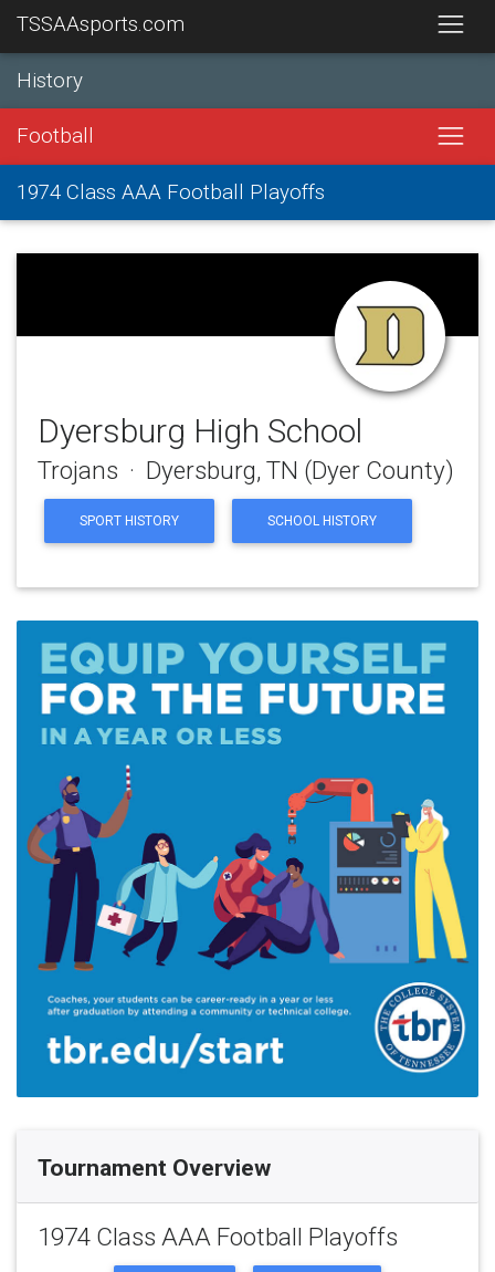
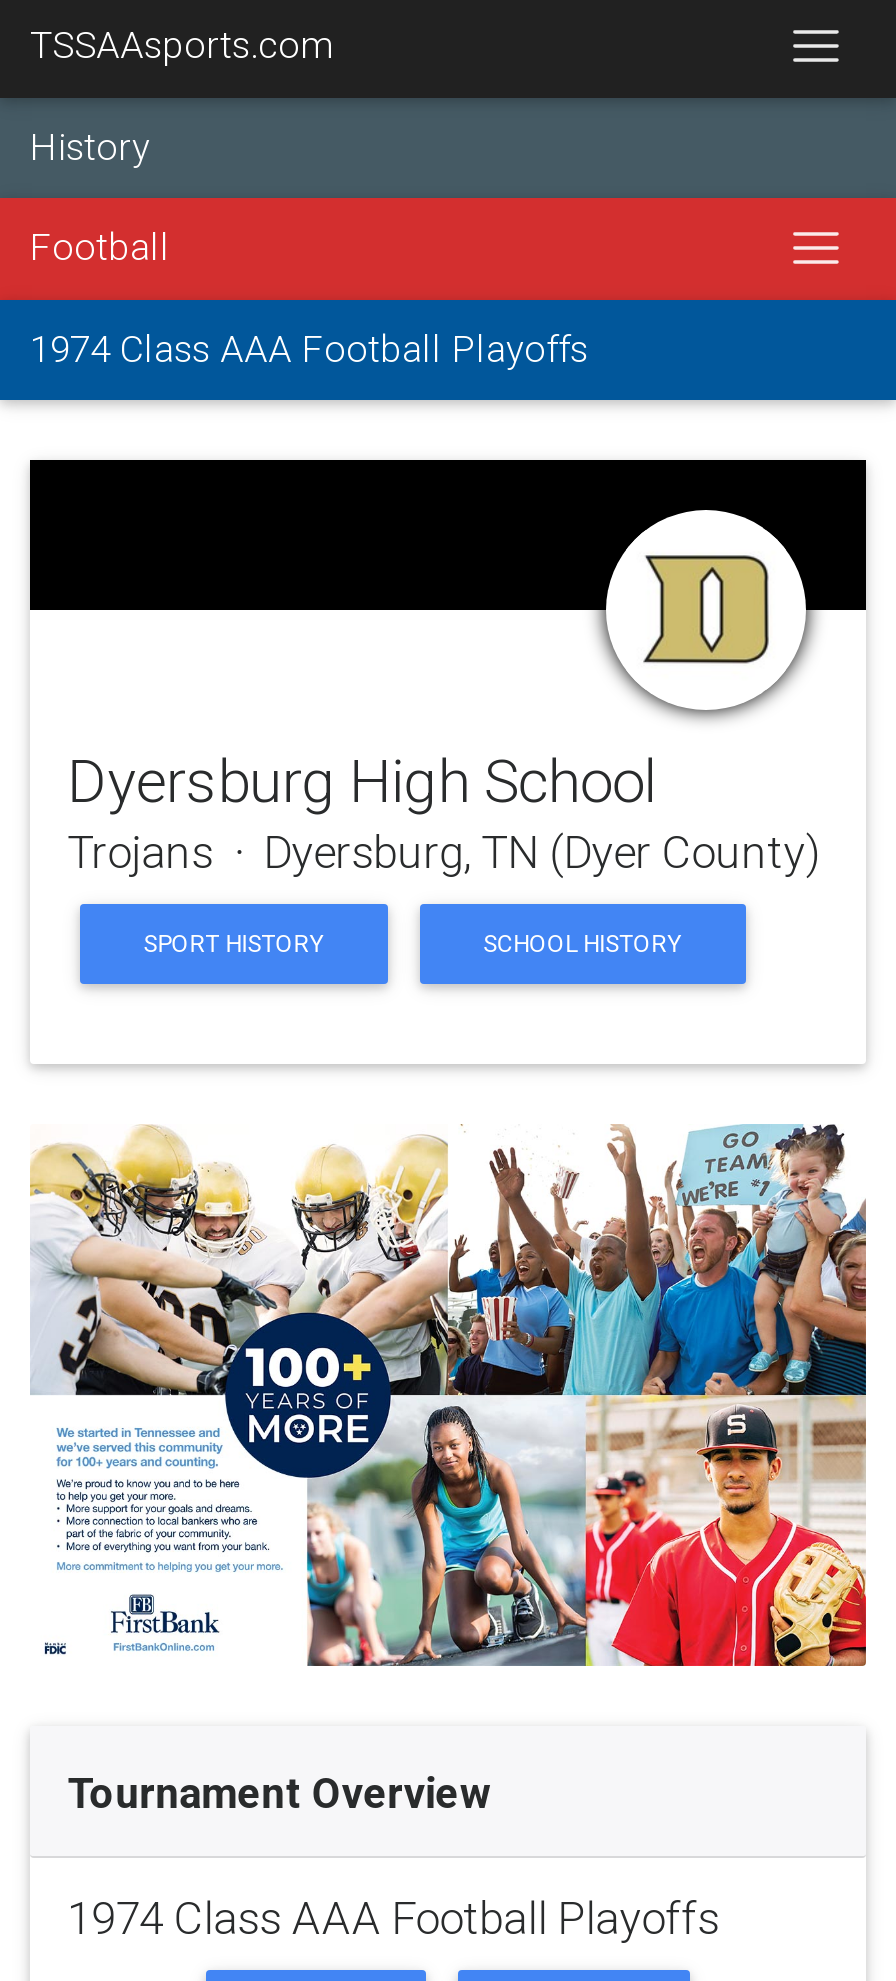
[15,619,480,1098] [image] -> [28,1122,868,1668] [image]

